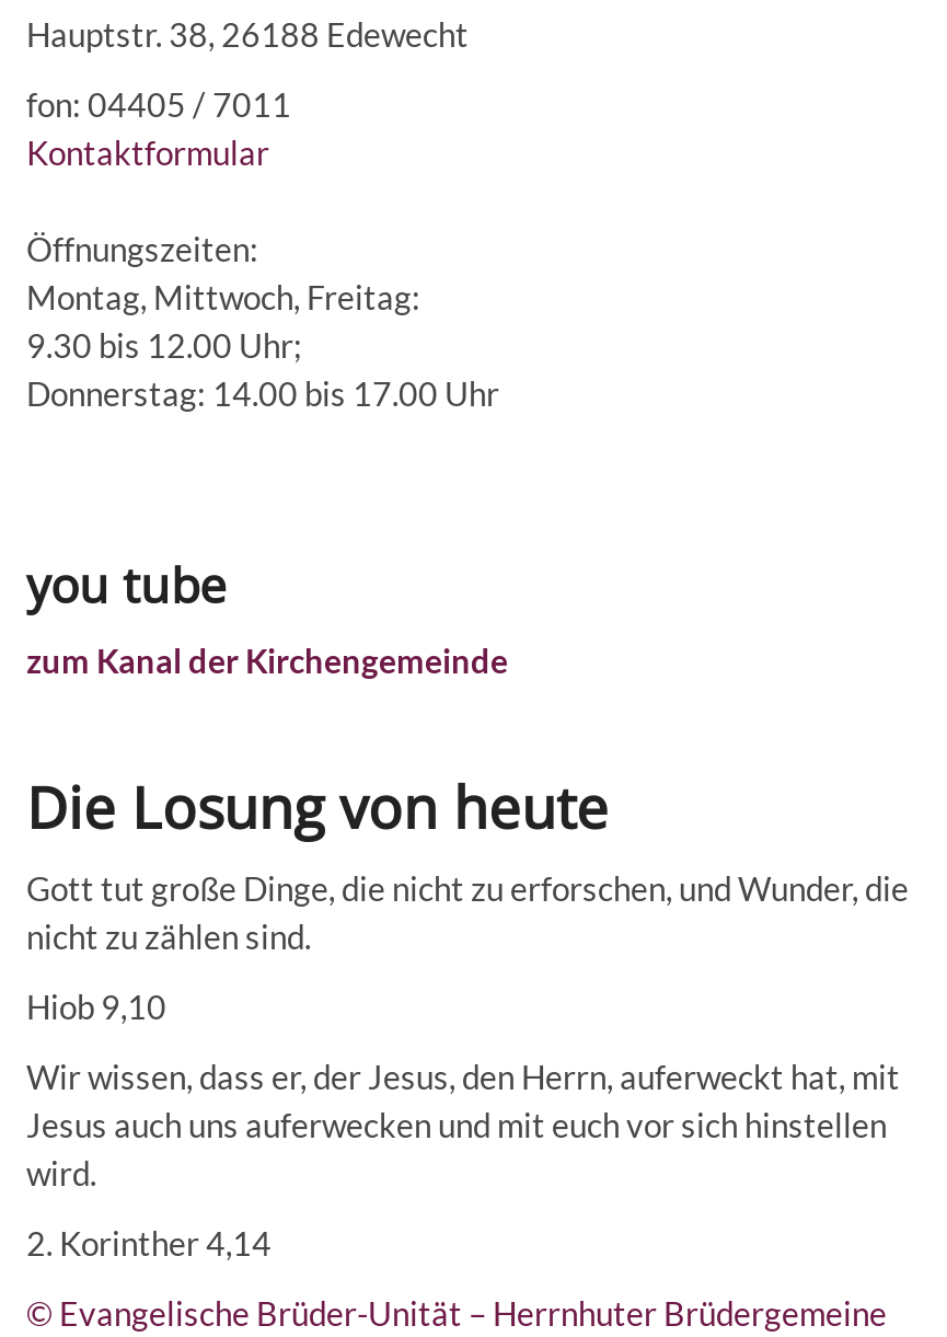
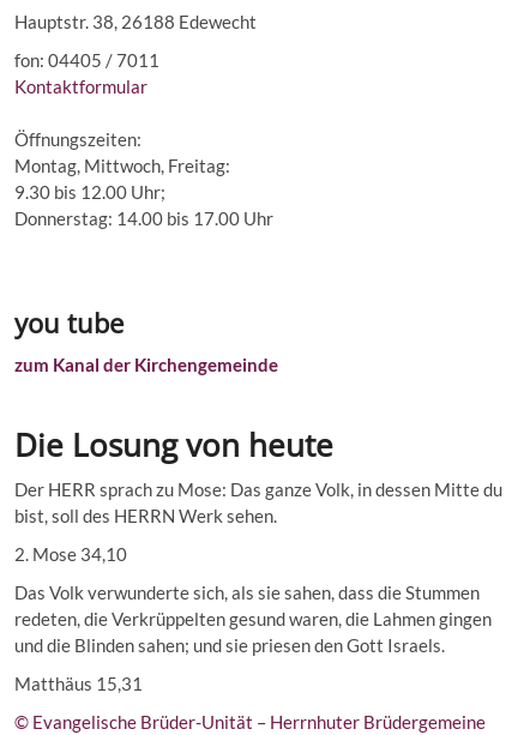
[26,867,908,955] Gott tut große Dinge, die nicht zu erforschen, und Wunder, die | nicht zu zählen sind. -> [15,478,503,526] Der HERR sprach zu Mose: Das ganze Volk, in dessen Mitte du | bist, soll des HERRN Werk sehen.
[26,986,166,1025] Hiob 9,10 -> [15,543,128,564] 2. Mose 34,10
[26,1056,900,1191] Wir wissen, dass er, der Jesus, den Herrn, auferweckt hat, mit | Jesus auch uns auferwecken und mit euch vor sich hinstellen | wird. -> [15,581,492,655] Das Volk verwunderte sich, als sie sahen, dass die Stummen | redeten, die Verkrüppelten gesund waren, die Lahmen gingen | und die Blinden sahen; und sie priesen den Gott Israels.
[26,1222,271,1261] 2. Korinther 4,14 -> [15,672,143,694] Matthäus 15,31

